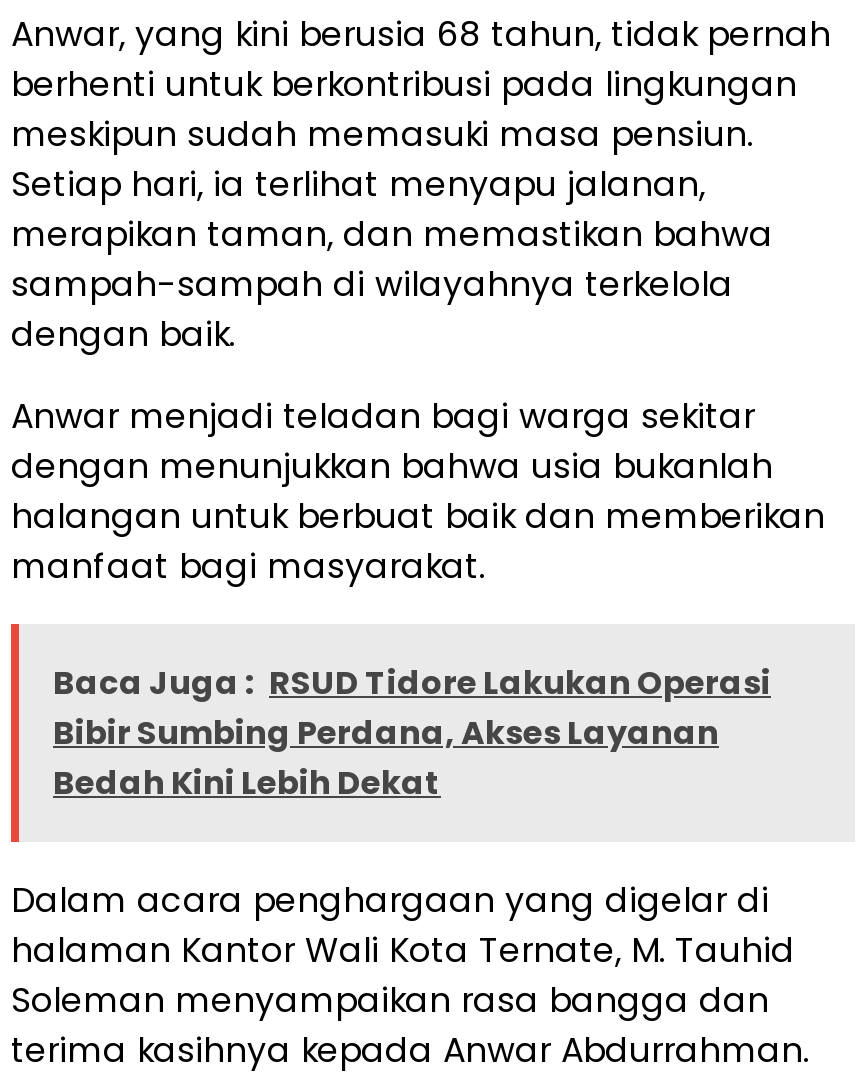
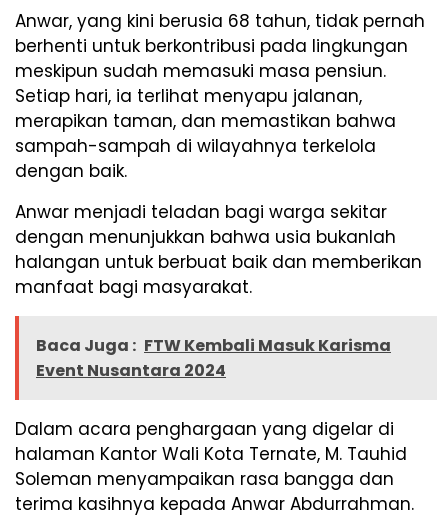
[53,660,771,806] Baca Juga : RSUD Tidore Lakukan Operasi | Bibir Sumbing Perdana, Akses Layanan | Bedah Kini Lebih Dekat -> [36,334,391,382] Baca Juga : FTW Kembali Masuk Karisma | Event Nusantara 2024

